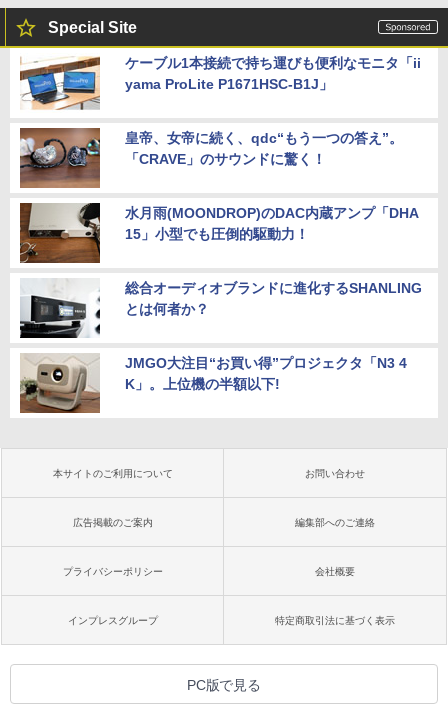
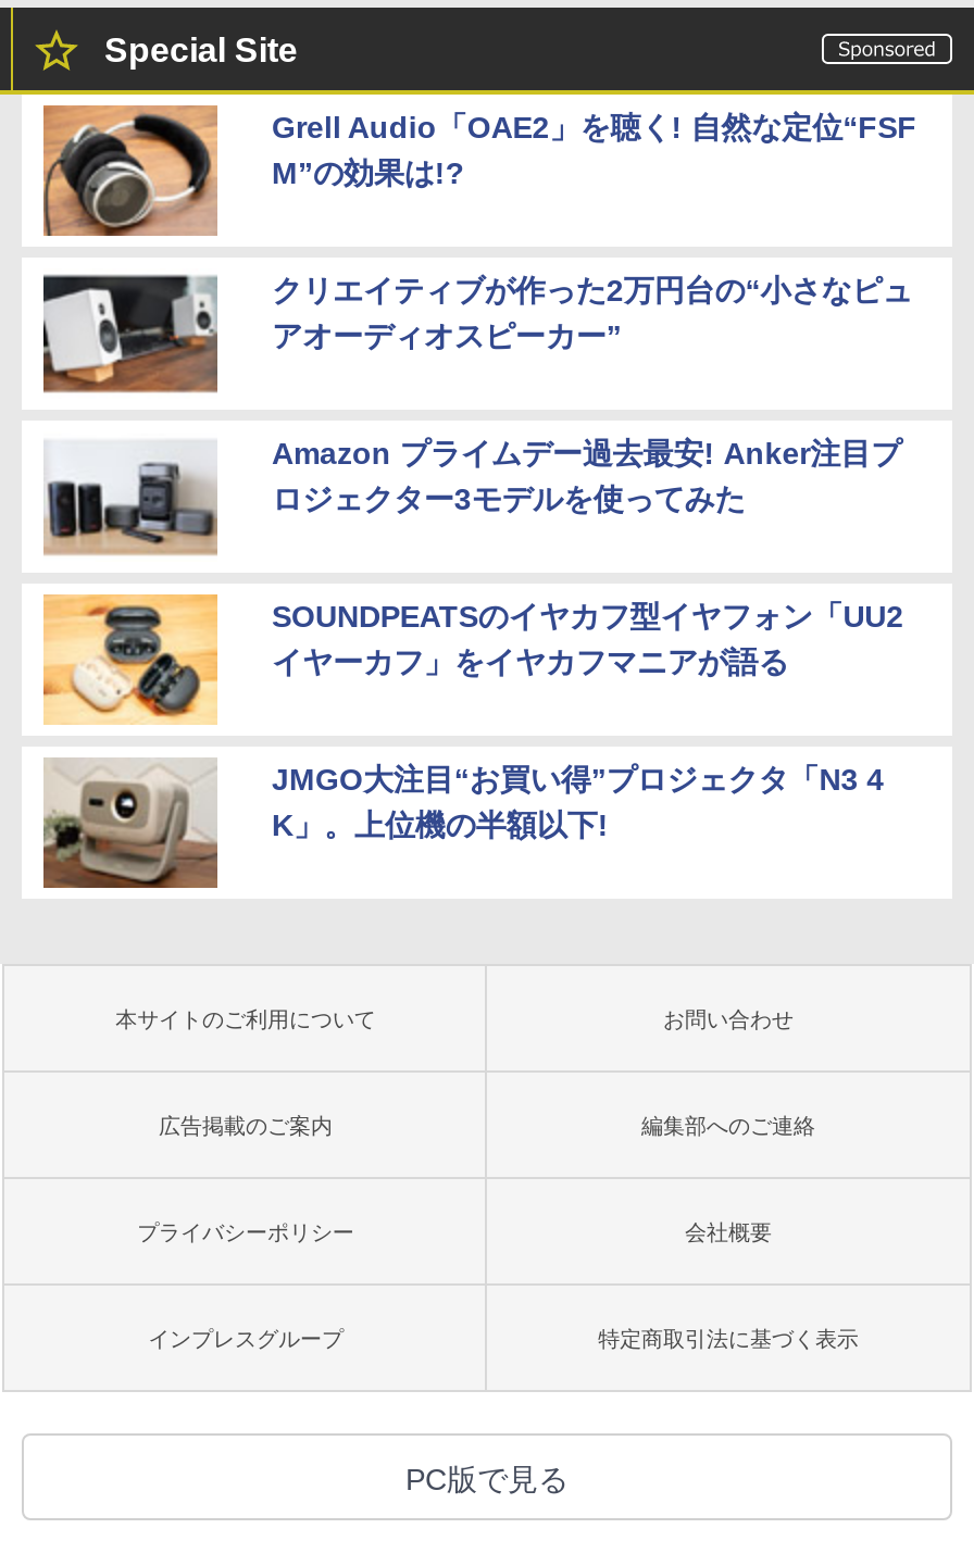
[19,53,421,113] [image] | ケーブル1本接続で持ち運びも便利なモニタ「ii | yama ProLite P1671HSC-B1J」 -> [41,103,917,238] [image] | Grell Audio「OAE2」を聴く! 自然な定位“FSF | M”の効果は!?
[19,127,403,189] [image] | 皇帝、女帝に続く、qdc“もう一つの答え”。 | 「CRAVE」のサウンドに驚く！ -> [41,268,912,399] [image] | クリエイティブが作った2万円台の“小さなピュ | アオーディオスピーカー”
[19,202,419,264] [image] | 水月雨(MOONDROP)のDAC内蔵アンプ「DHA | 15」小型でも圧倒的駆動力！ -> [43,431,901,562] [image] | Amazon プライムデー過去最安! Anker注目プ | ロジェクター3モデルを使ってみた
[19,278,422,339] [image] | 総合オーディオブランドに進化するSHANLING | とは何者か？ -> [41,592,904,725] [image] | SOUNDPEATSのイヤカフ型イヤフォン「UU2 | イヤーカフ」をイヤカフマニアが語る

